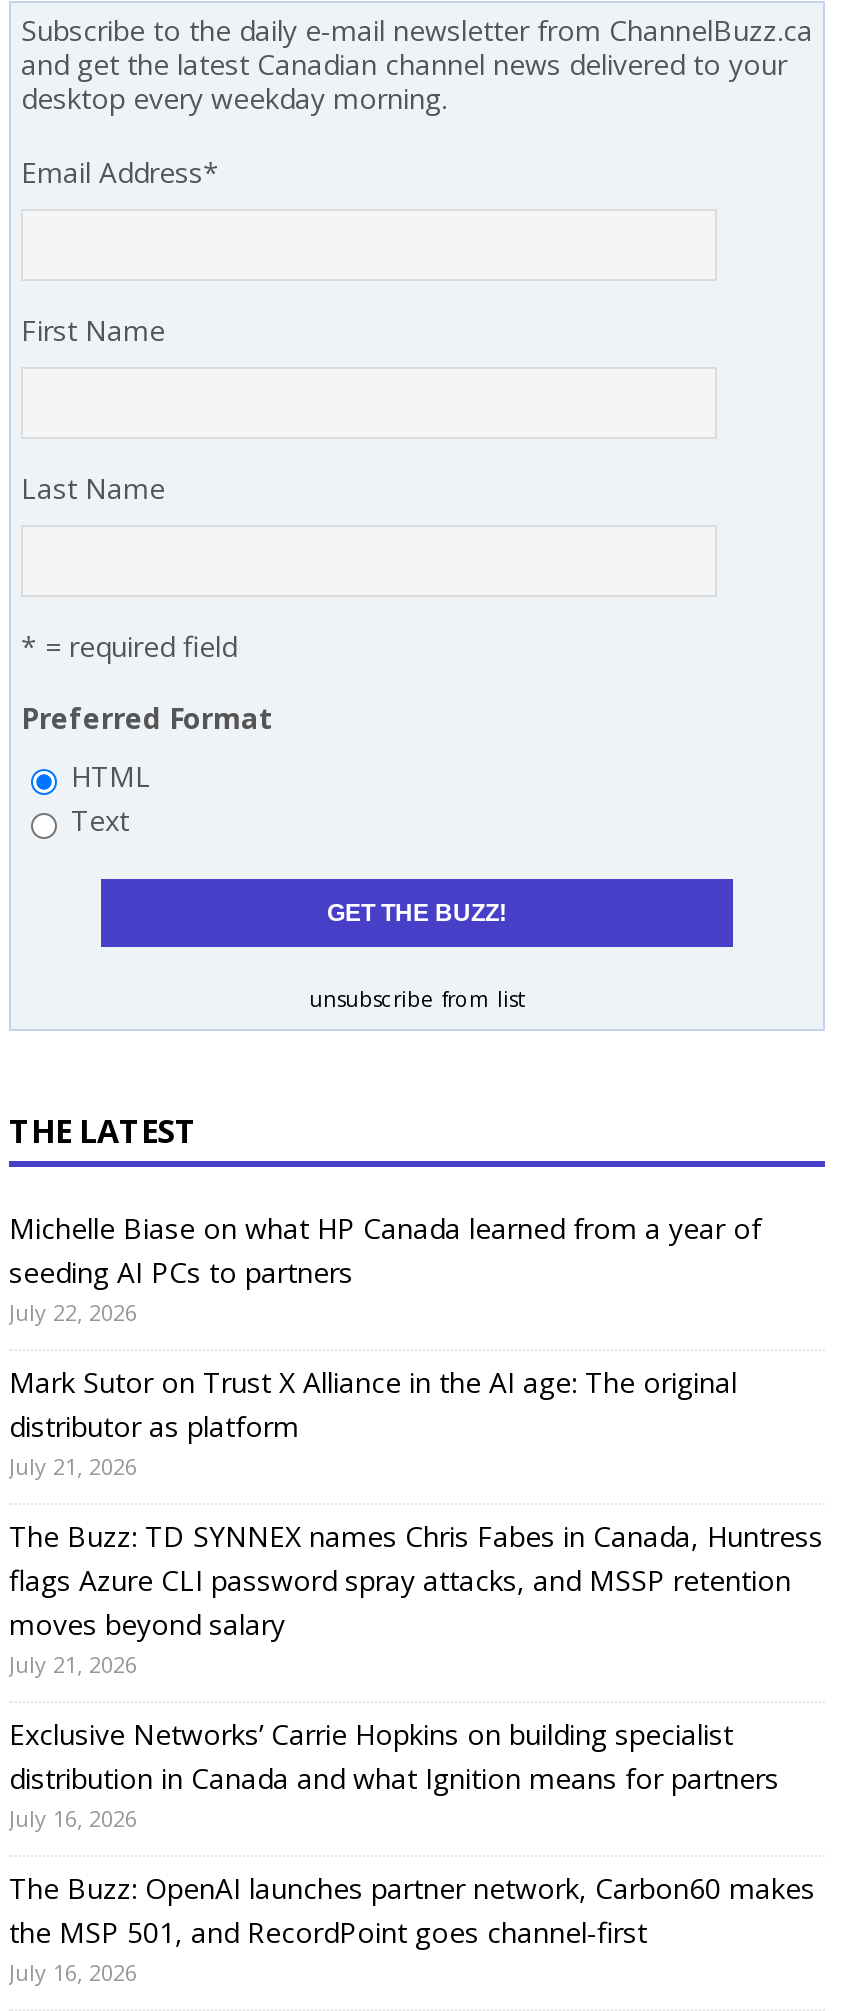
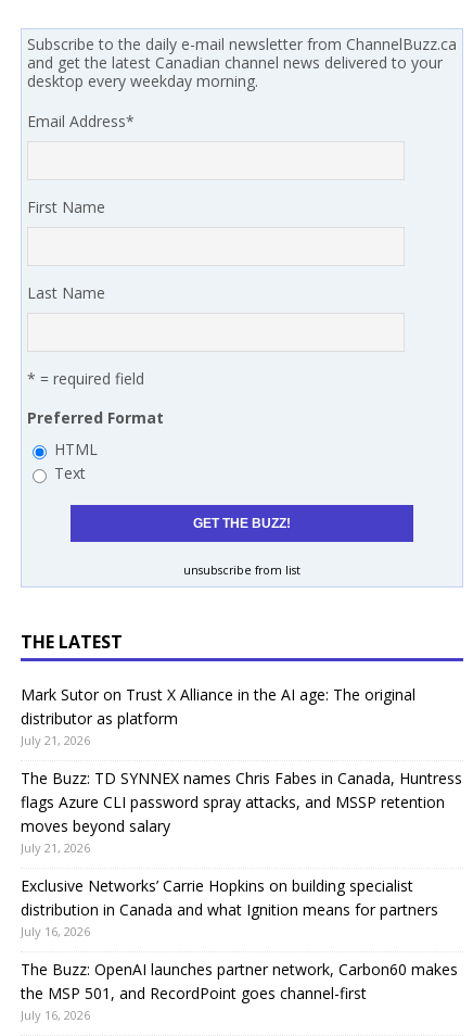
[9,1209,761,1327] Michelle Biase on what HP Canada learned from a year of | seeding AI PCs to partners | July 22, 2026 -> none

